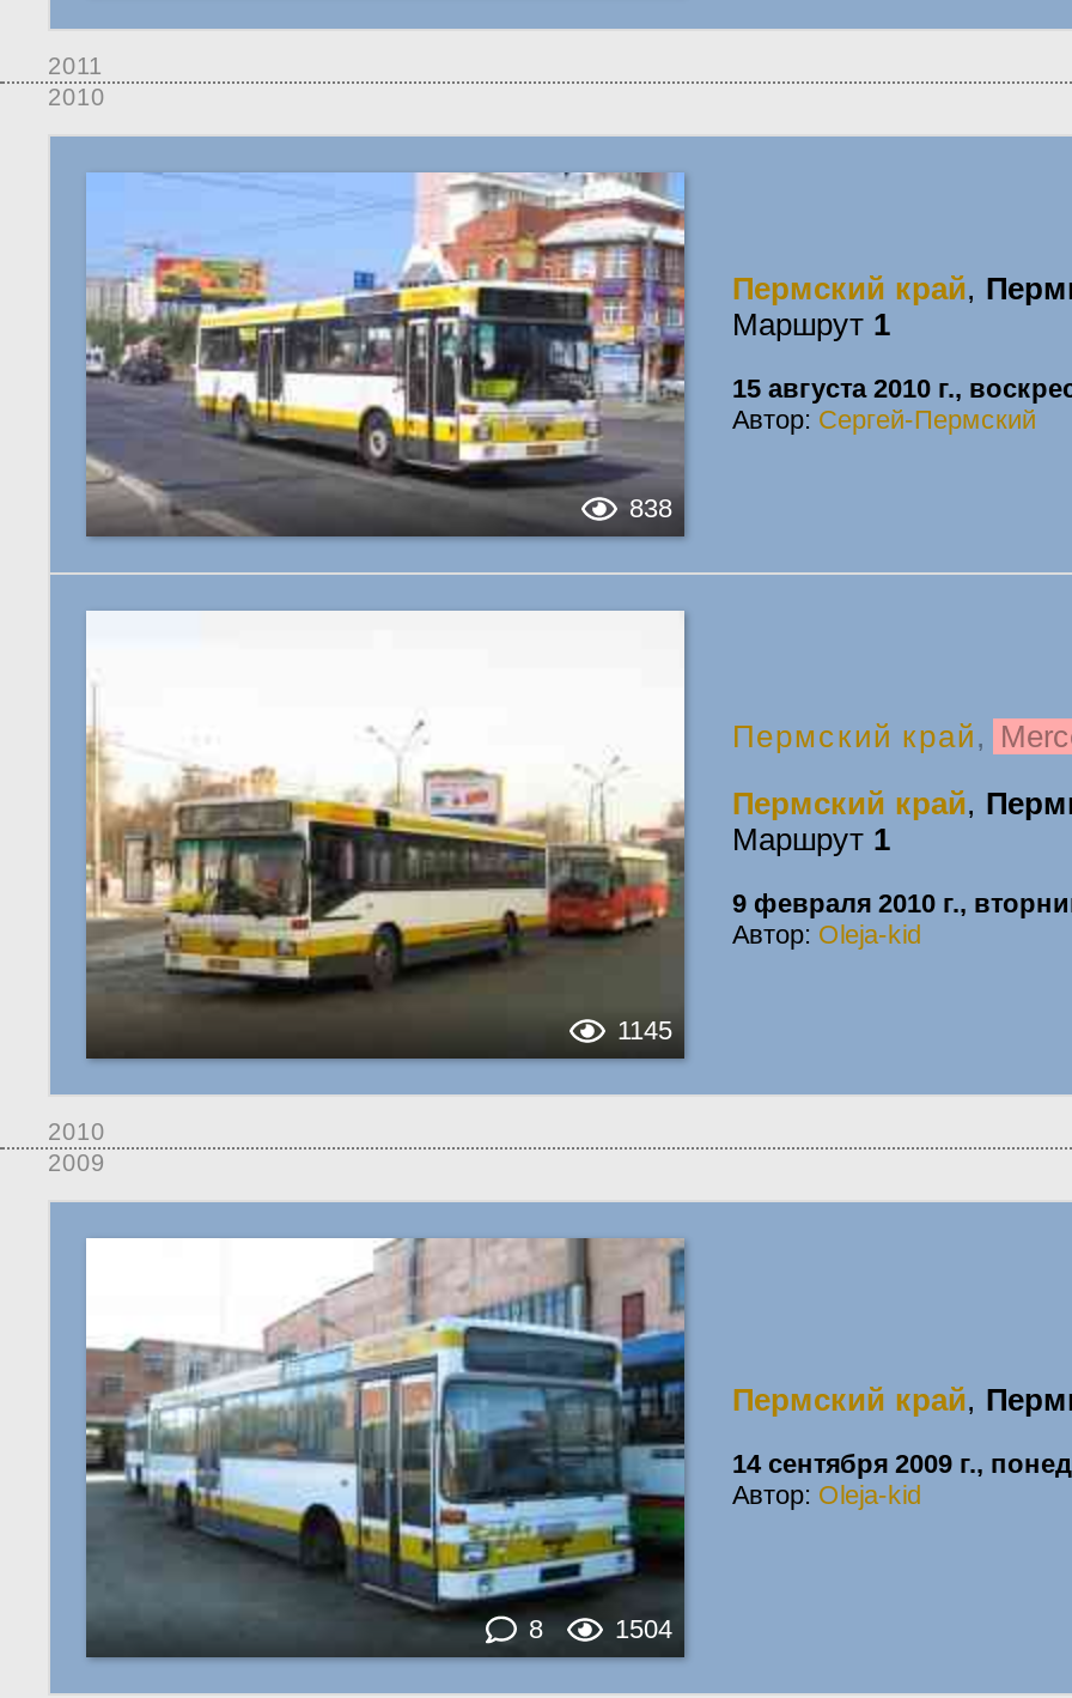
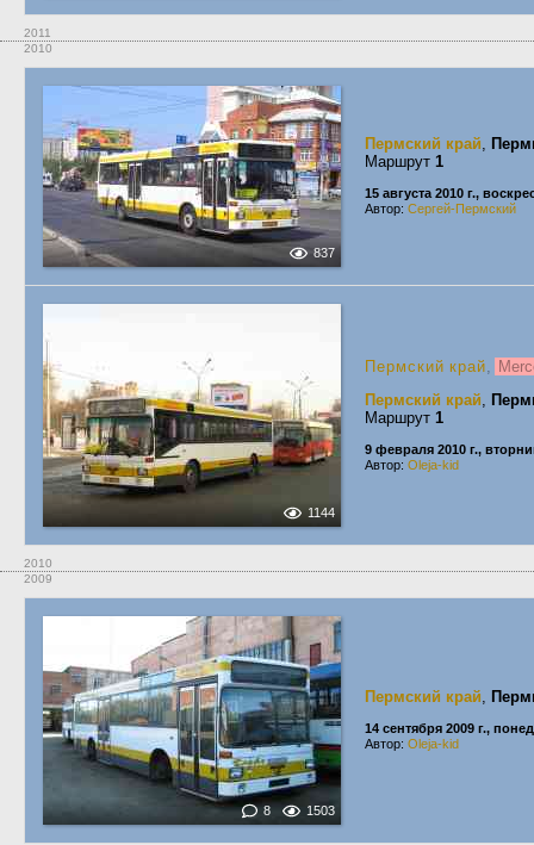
[629,493,672,522] 838 -> [313,246,335,260] 837
[617,1015,672,1044] 1145 -> [308,505,335,520] 1144
[615,1614,672,1643] 1504 -> [306,803,335,818] 1503

